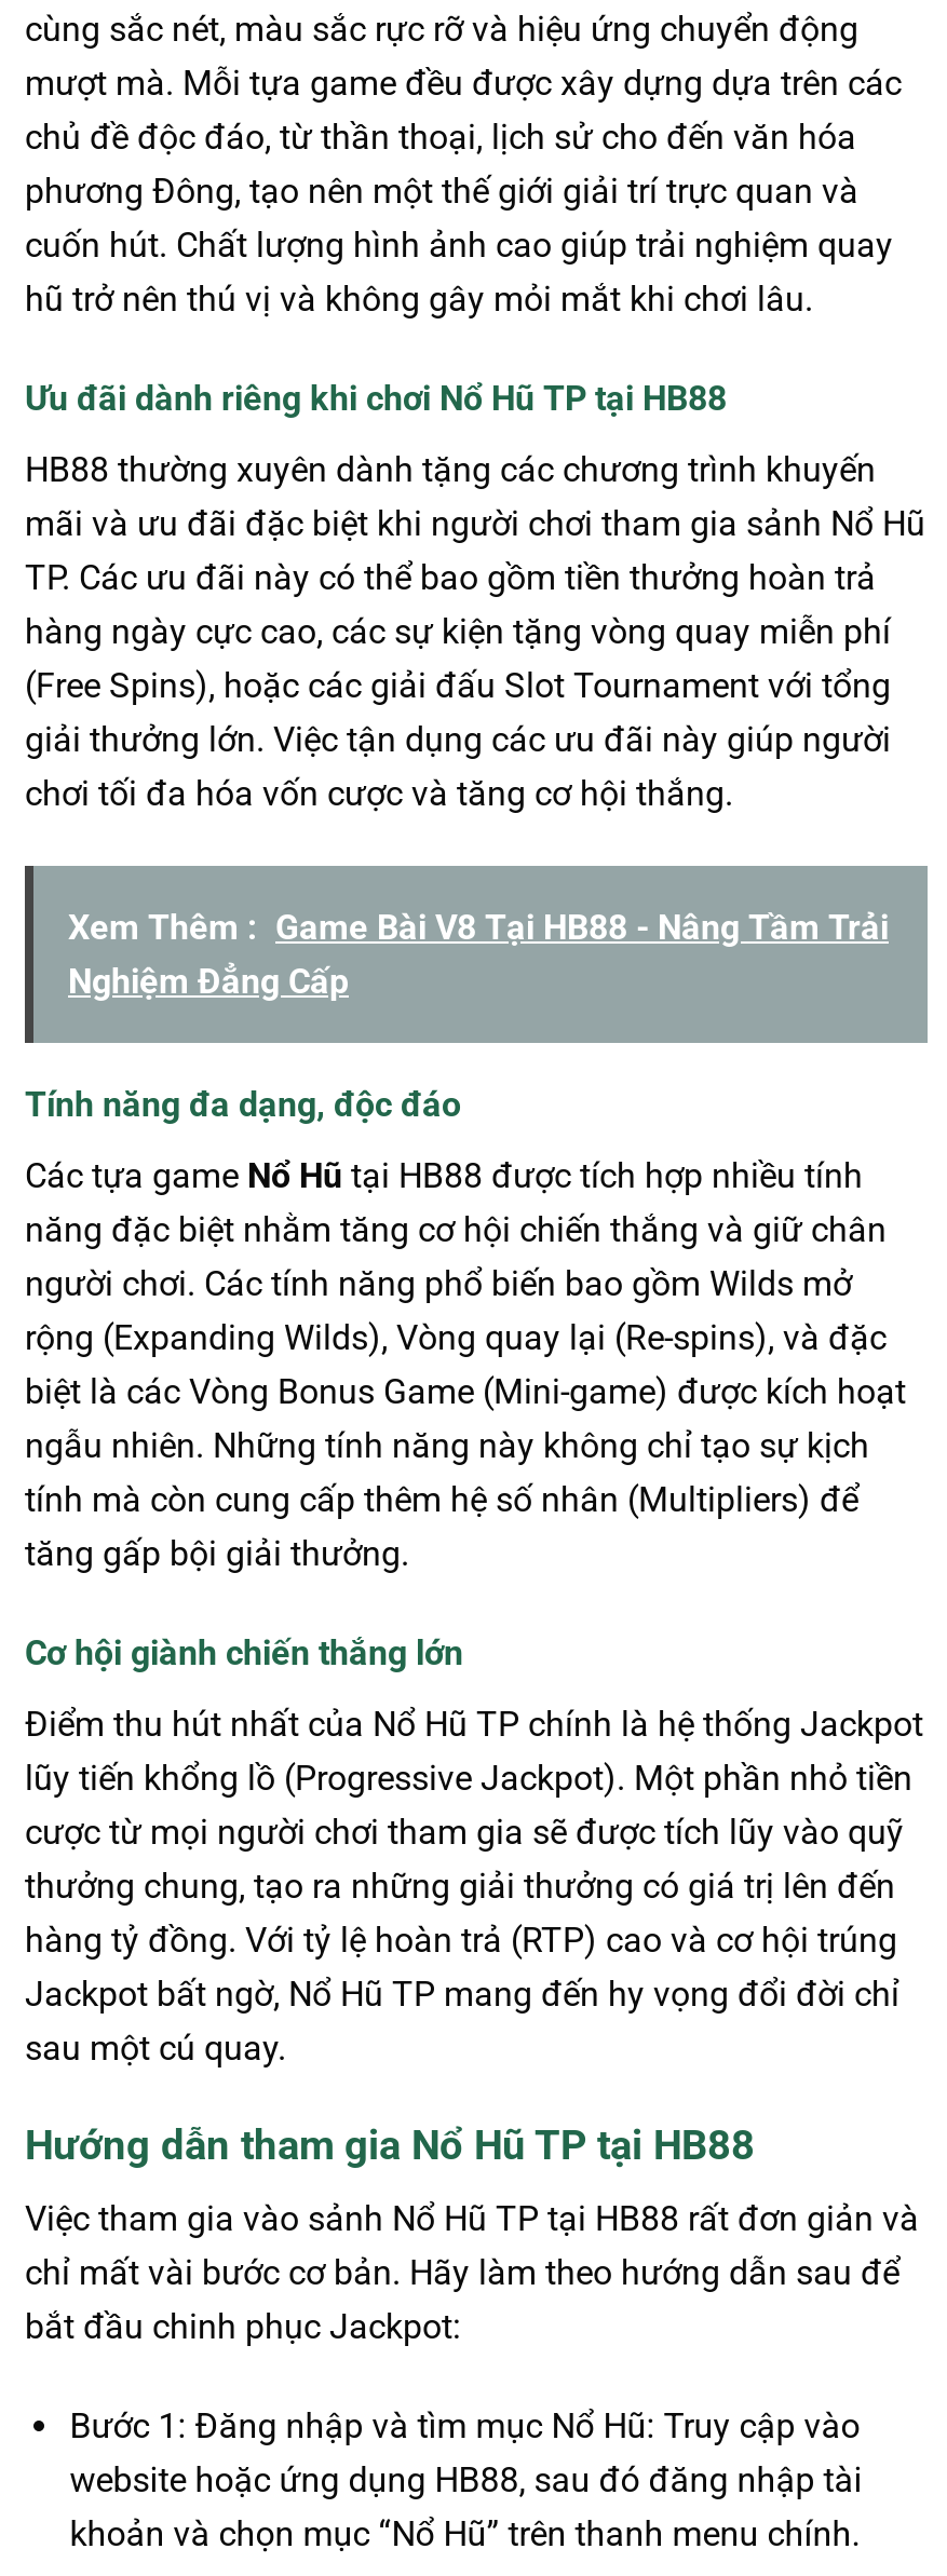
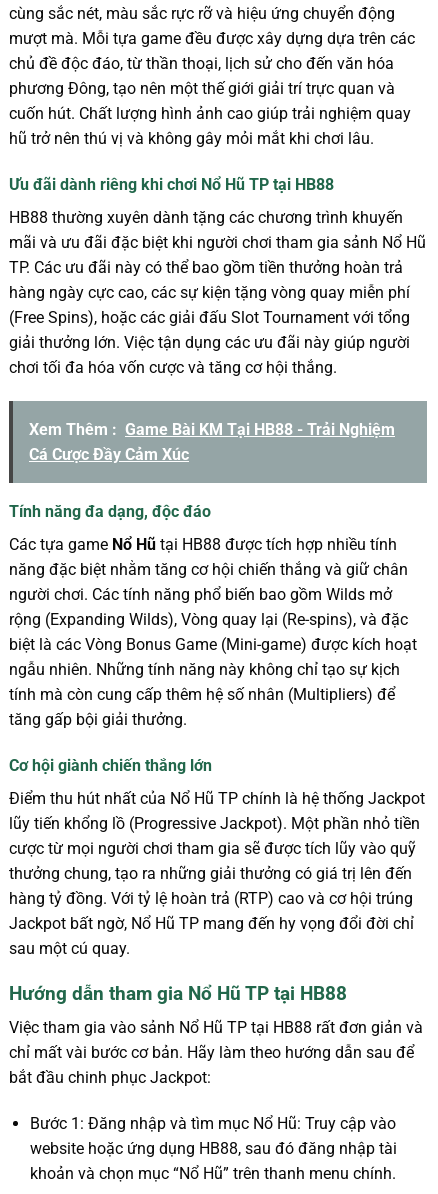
[68,907,889,1002] Xem Thêm : Game Bài V8 Tại HB88 - Nâng Tầm Trải | Nghiệm Đẳng Cấp -> [29,420,395,464] Xem Thêm : Game Bài KM Tại HB88 - Trải Nghiệm | Cá Cược Đầy Cảm Xúc

